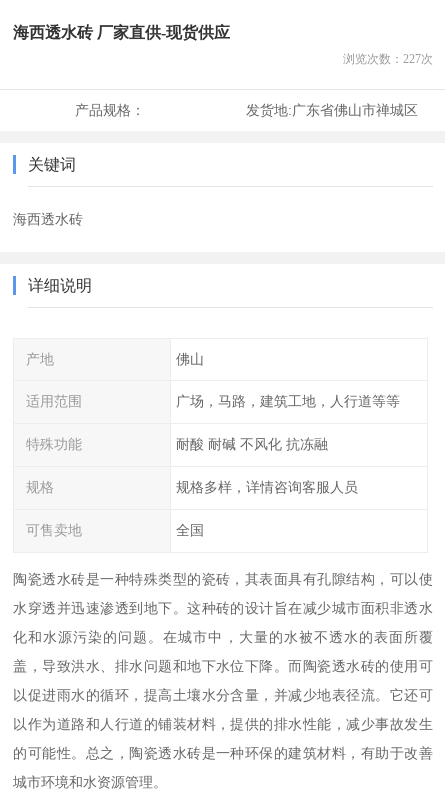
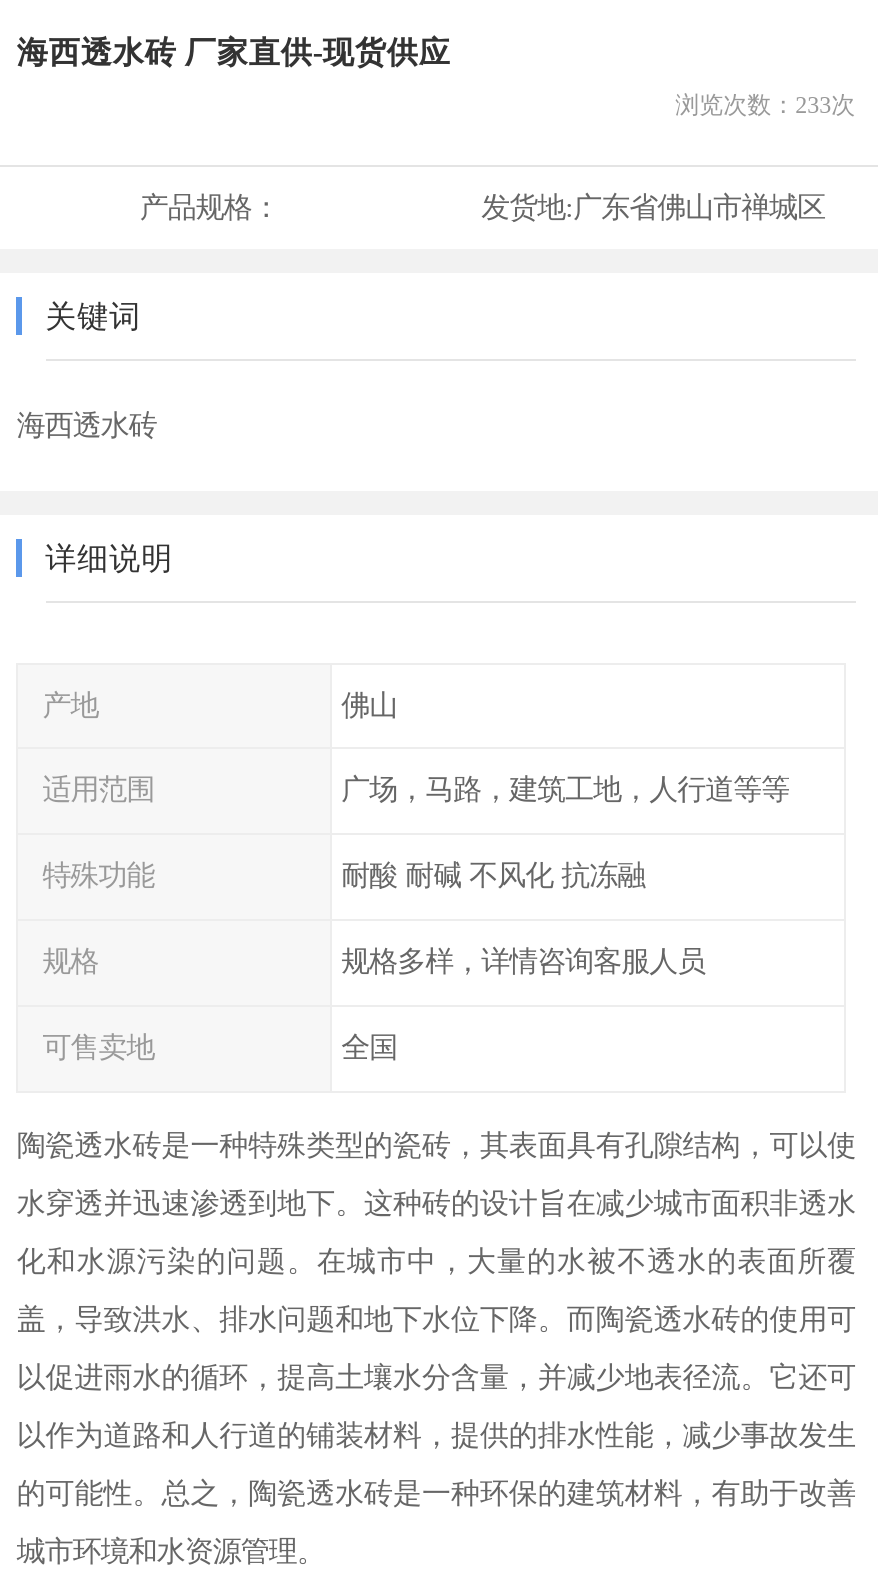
[343,52,433,66] 浏览次数：227次 -> [675,90,855,118] 浏览次数：233次

